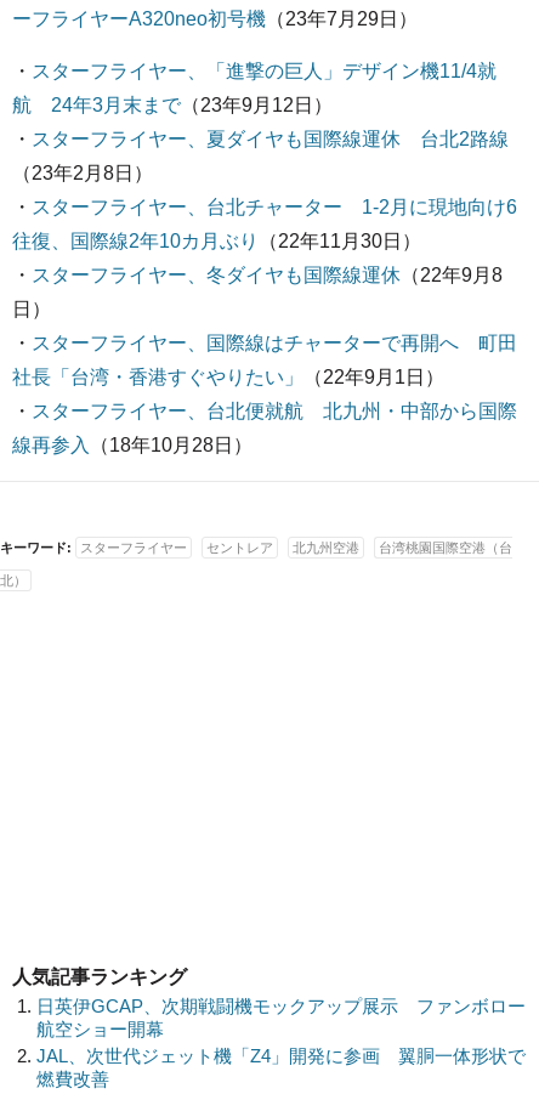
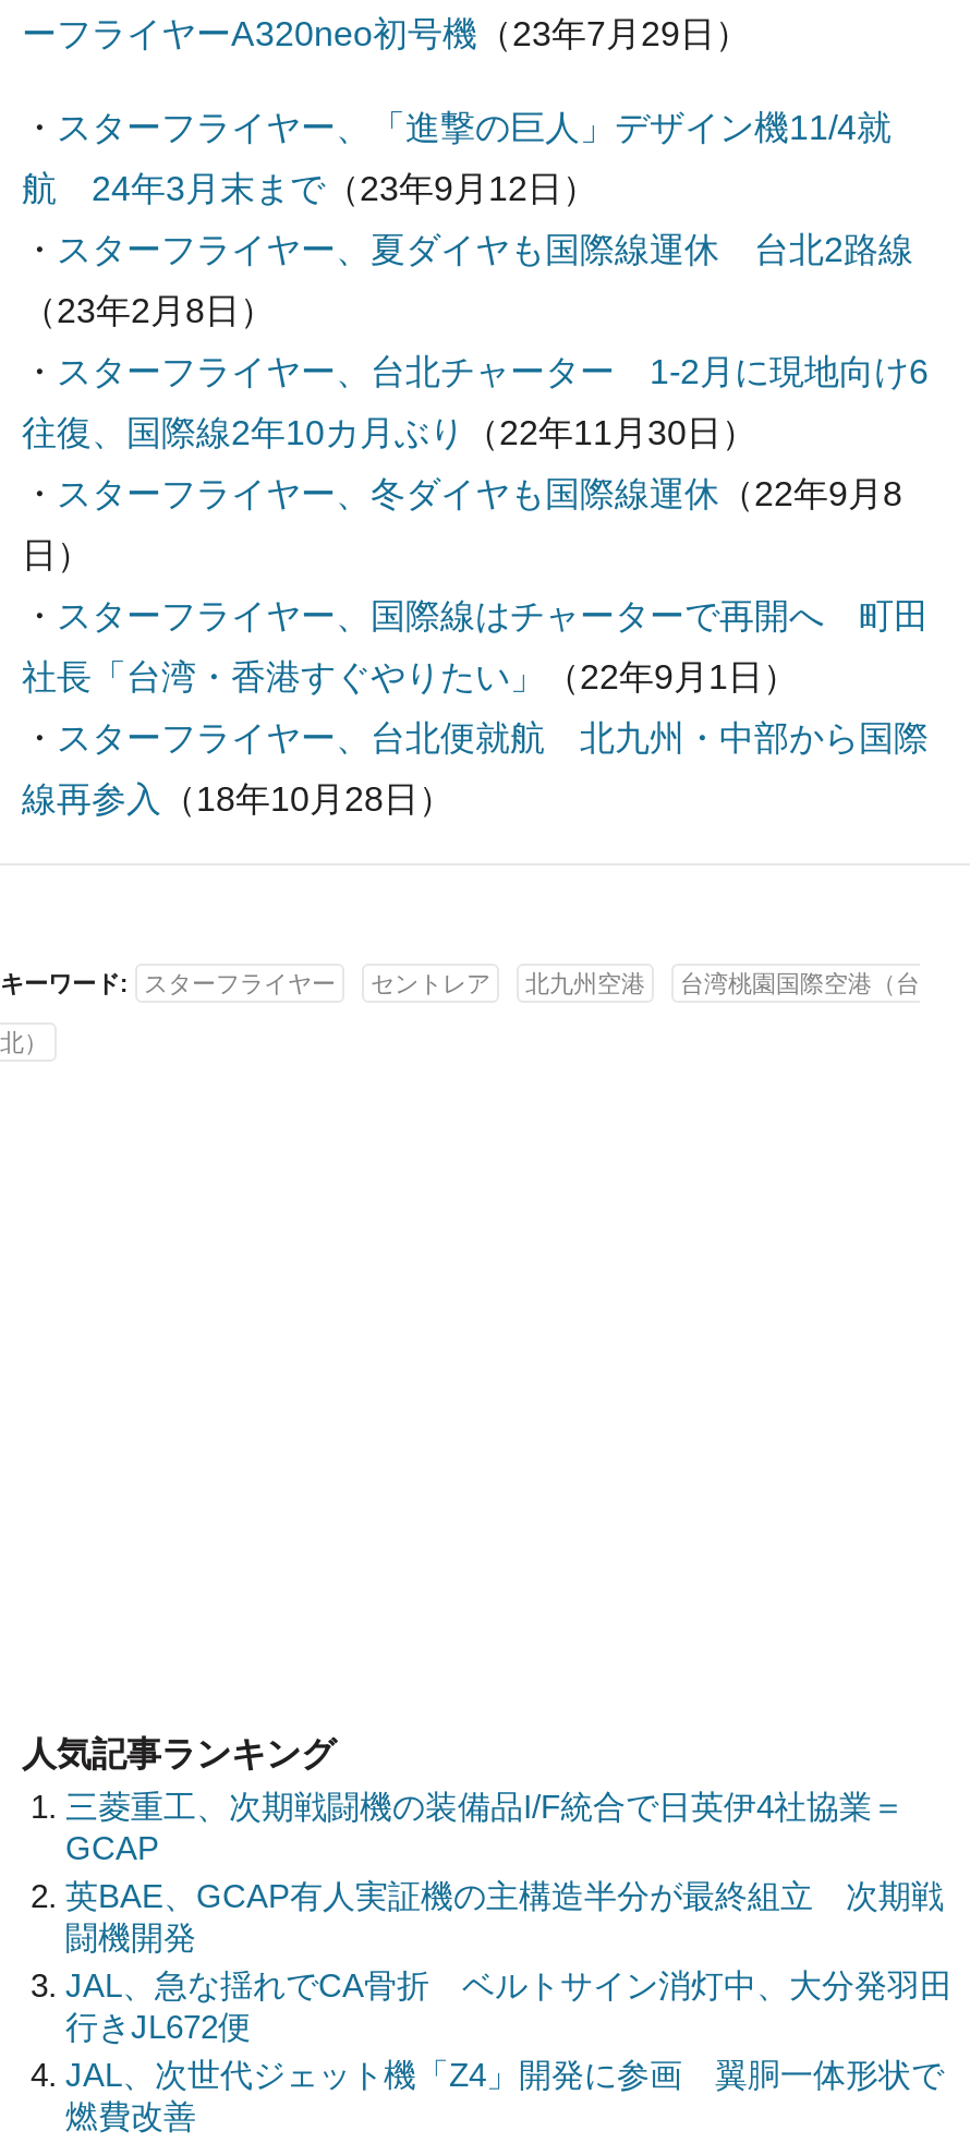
[36,996,526,1039] 日英伊GCAP、次期戦闘機モックアップ展示 ファンボロー | 航空ショー開幕 -> [65,1788,953,2045] 三菱重工、次期戦闘機の装備品I/F統合で日英伊4社協業＝ | GCAP | 英BAE、GCAP有人実証機の主構造半分が最終組立 次期戦 | 闘機開発 | JAL、急な揺れでCA骨折 ベルトサイン消灯中、大分発羽田 | 行きJL672便

